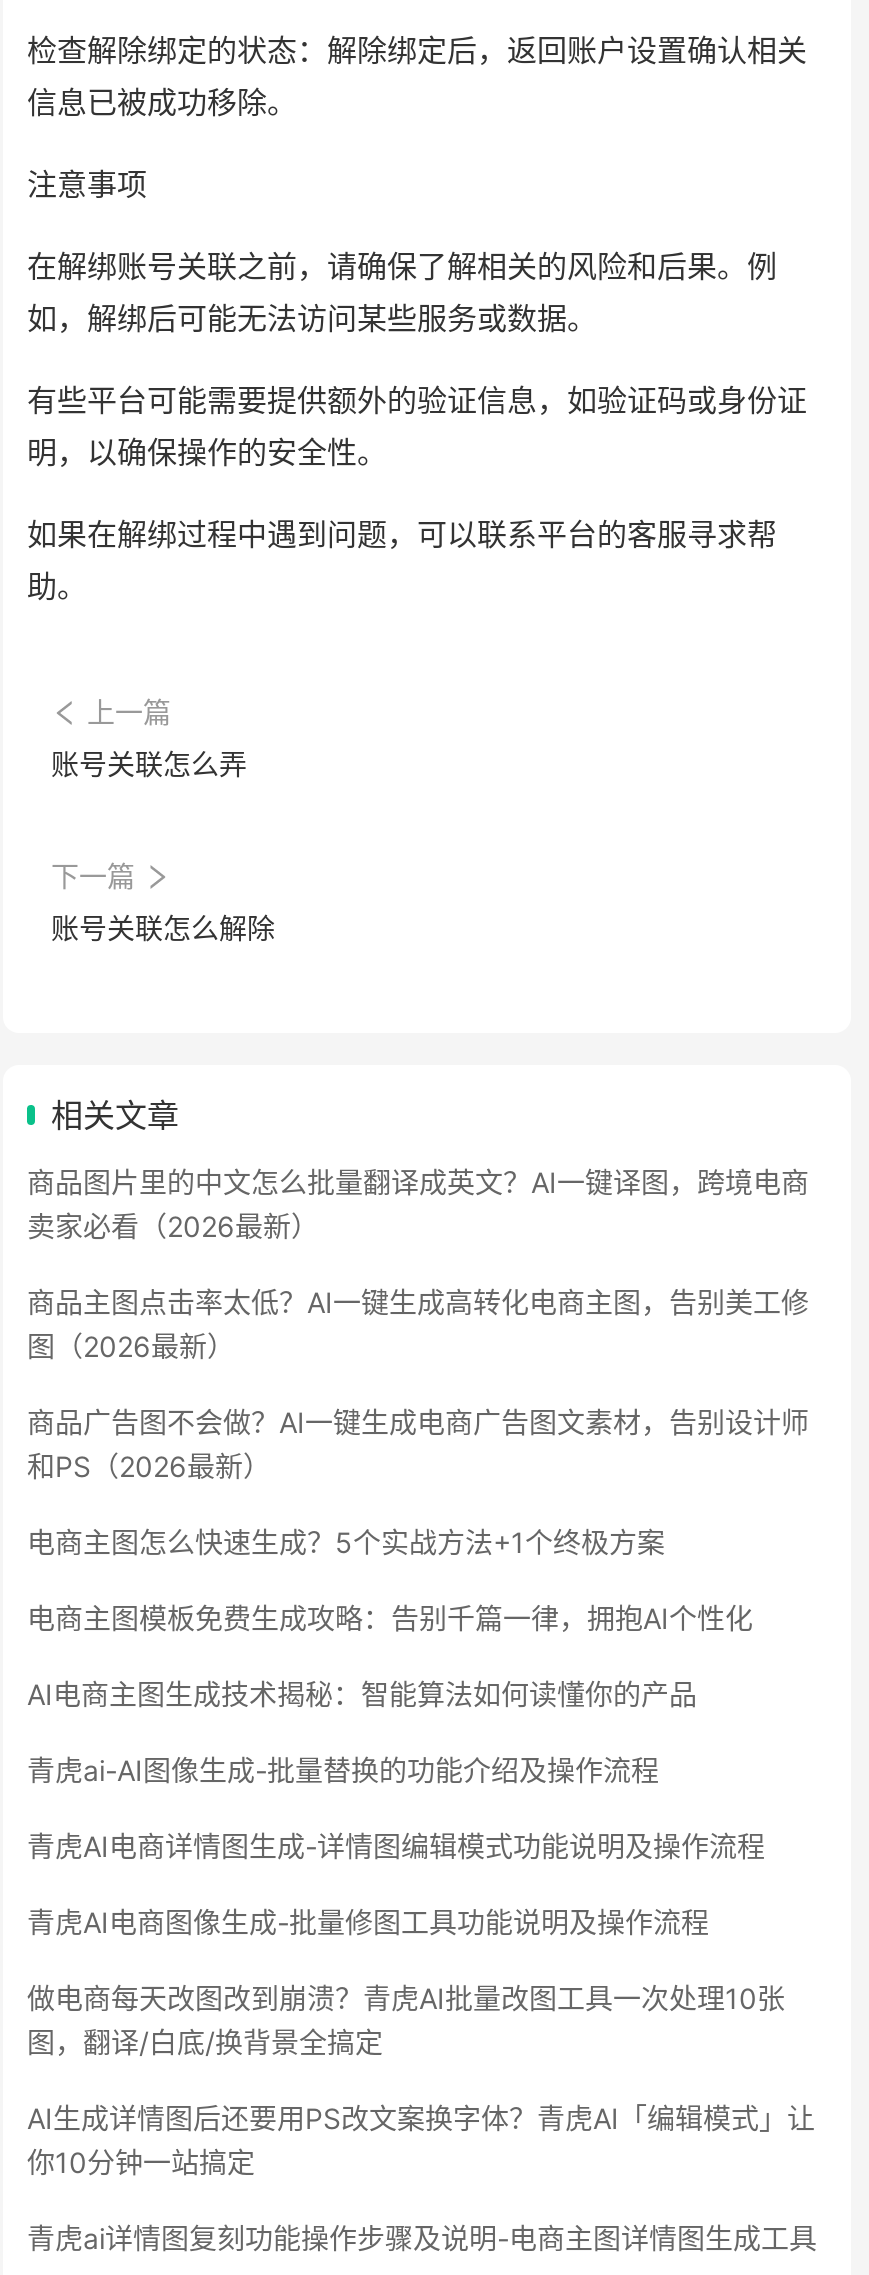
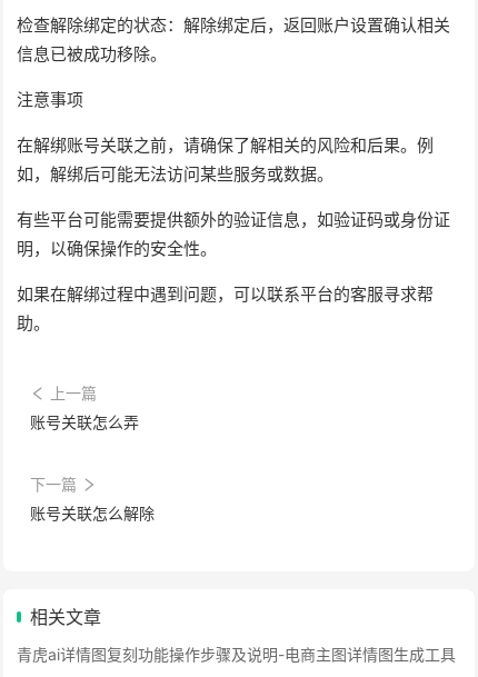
[27,1165,815,2179] 商品图片里的中文怎么批量翻译成英文？AI一键译图，跨境电商 | 卖家必看（2026最新） | 商品主图点击率太低？AI一键生成高转化电商主图，告别美工修 | 图（2026最新） | 商品广告图不会做？AI一键生成电商广告图文素材，告别设计师 | 和PS（2026最新） | 电商主图怎么快速生成？5个实战方法+1个终极方案 | 电商主图模板免费生成攻略：告别千篇一律，拥抱AI个性化 | AI电商主图生成技术揭秘：智能算法如何读懂你的产品 | 青虎ai-AI图像生成-批量替换的功能介绍及操作流程 | 青虎AI电商详情图生成-详情图编辑模式功能说明及操作流程 | 青虎AI电商图像生成-批量修图工具功能说明及操作流程 | 做电商每天改图改到崩溃？青虎AI批量改图工具一次处理10张 | 图，翻译/白底/换背景全搞定 | AI生成详情图后还要用PS改文案换字体？青虎AI「编辑模式」让 | 你10分钟一站搞定 -> none

